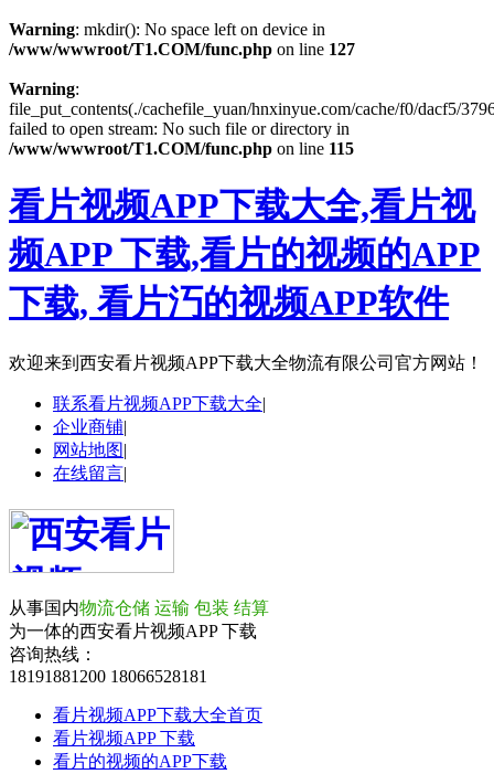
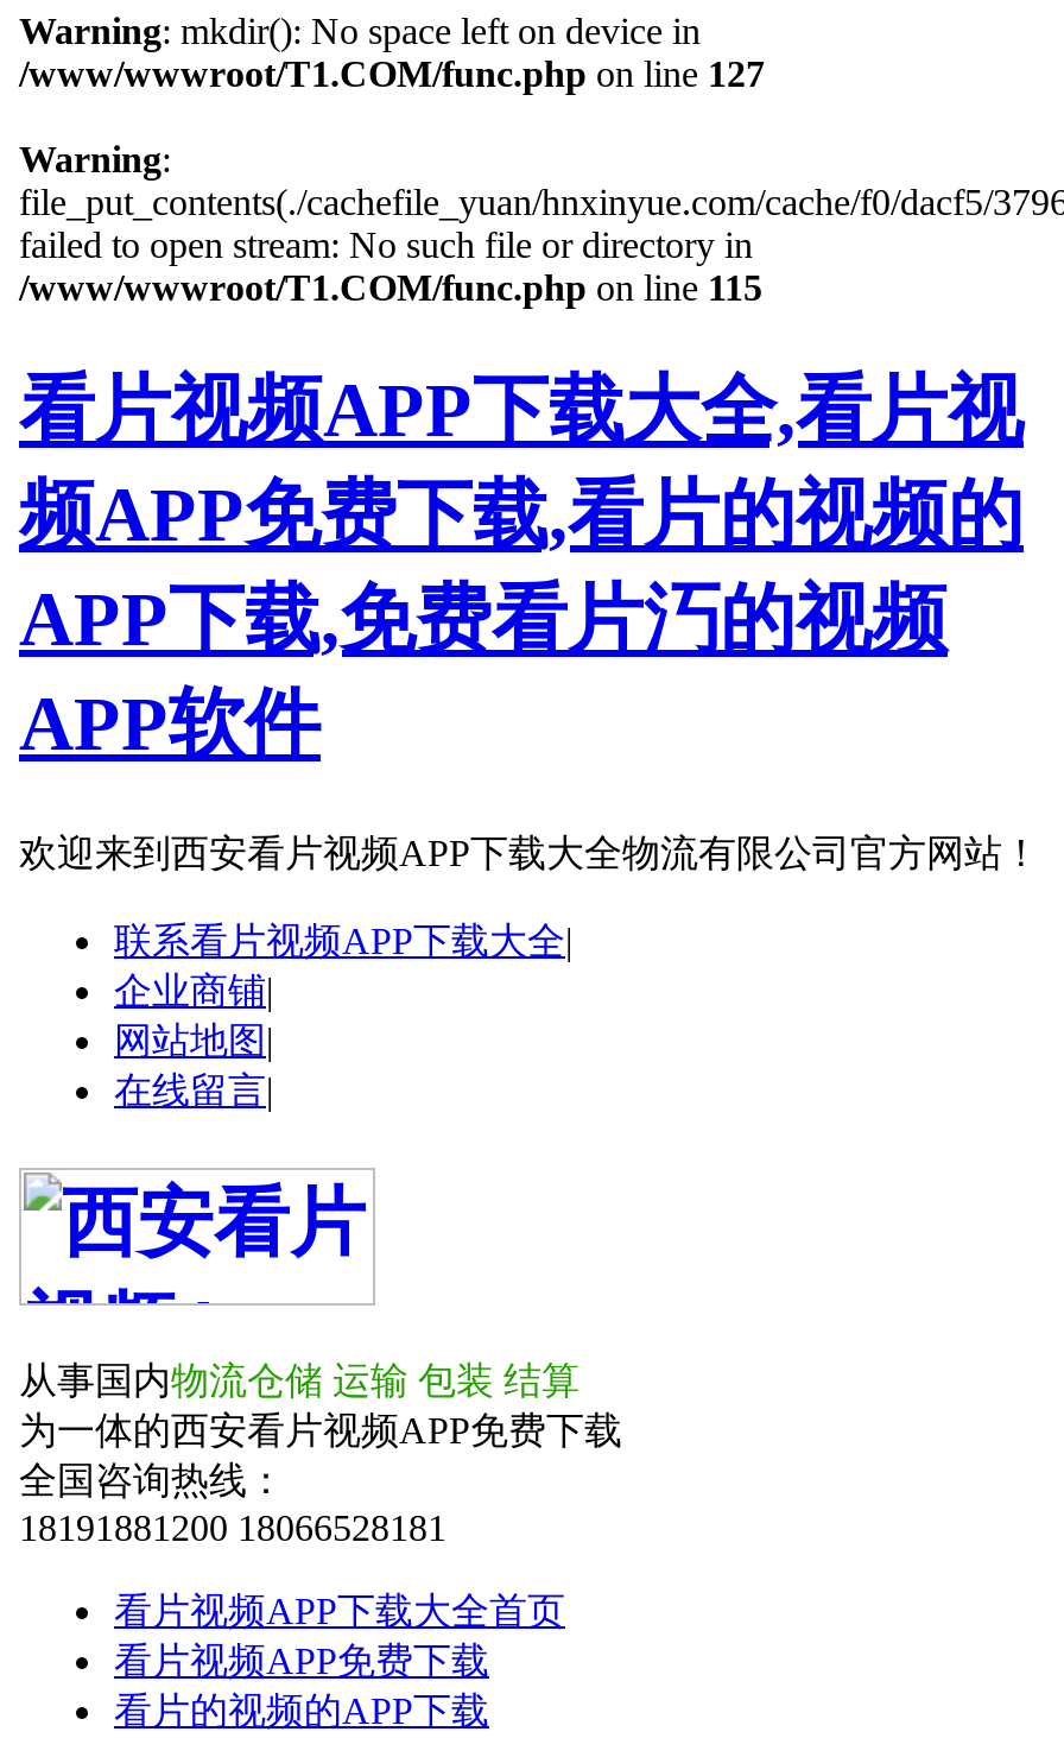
[9,235,481,323] 频APP 下载,看片的视频的APP | 下载, 看片汅的视频APP软件 -> [19,473,1024,767] 频APP免费下载,看片的视频的 | APP下载,免费看片汅的视频 | APP软件
[9,621,257,663] 为一体的西安看片视频APP 下载 | 咨询热线： -> [19,1410,622,1500] 为一体的西安看片视频APP免费下载 | 全国咨询热线：
[53,729,195,747] 看片视频APP 下载 -> [114,1640,489,1681] 看片视频APP免费下载

